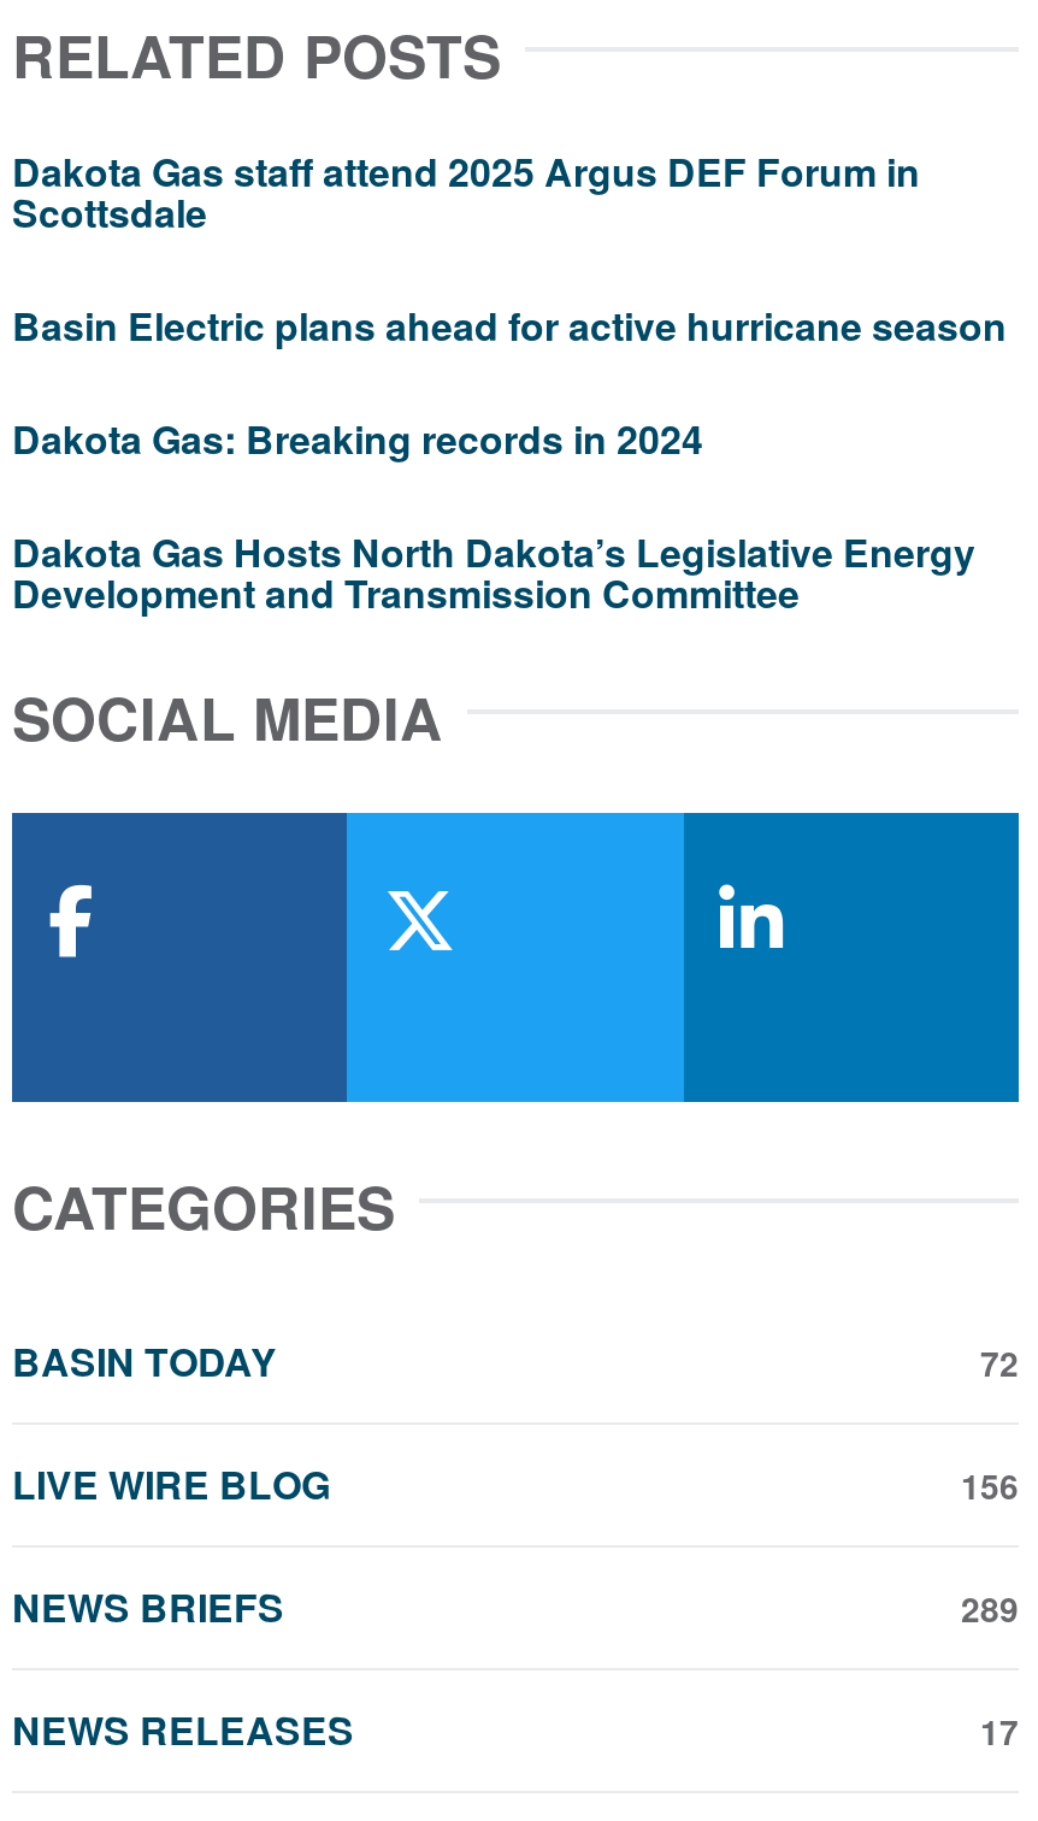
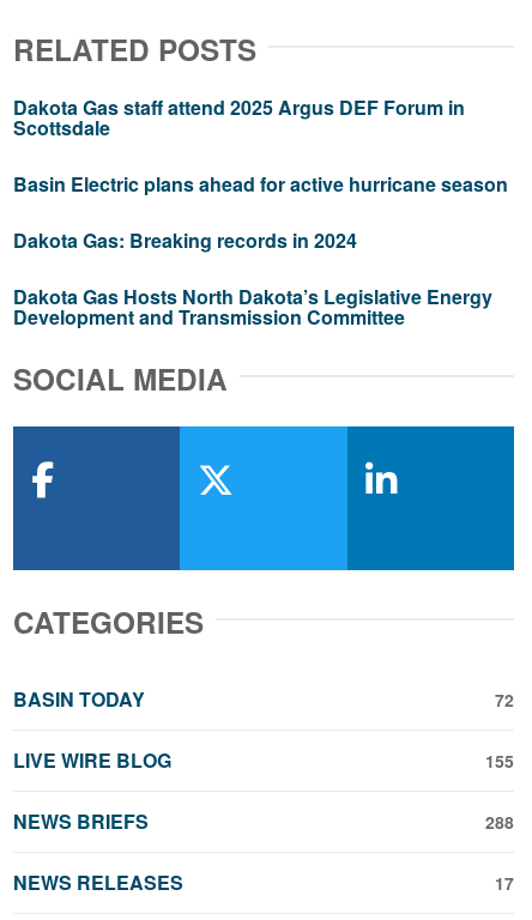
[961,1461,1019,1509] 156 -> [485,749,514,773] 155
[961,1584,1019,1632] 289 -> [485,810,514,834] 288

